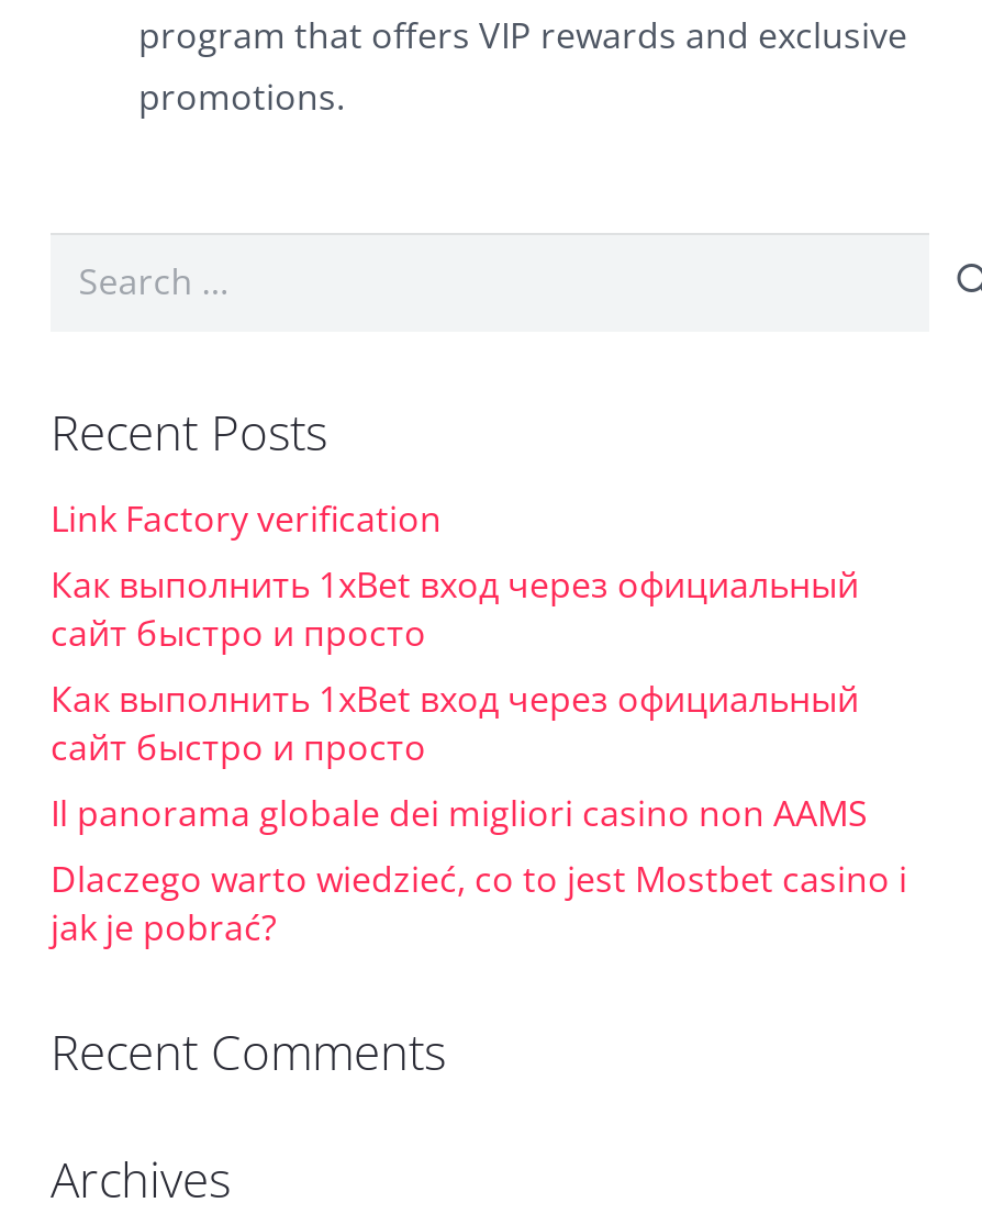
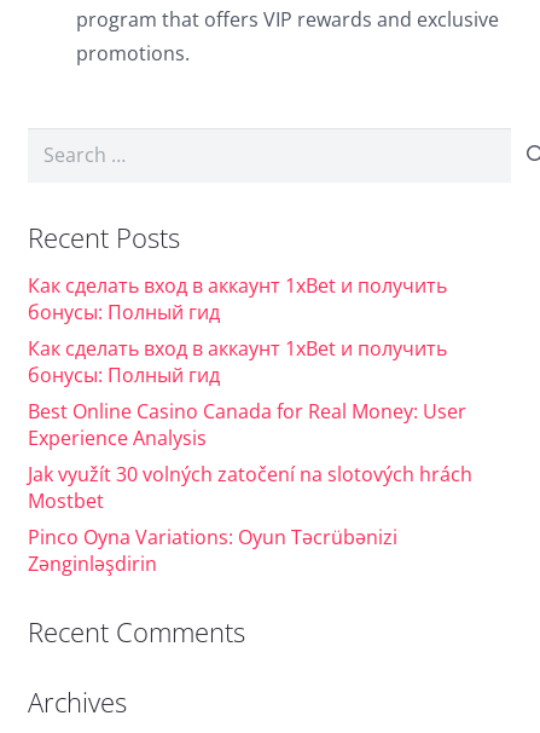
[51,494,907,951] Link Factory verification | Как выполнить 1xBet вход через официальный | сайт быстро и просто | Как выполнить 1xBet вход через официальный | сайт быстро и просто | Il panorama globale dei migliori casino non AAMS | Dlaczego warto wiedzieć, co to jest Mostbet casino i | jak je pobrać? -> [28,272,472,577] Как сделать вход в аккаунт 1xBet и получить | бонусы: Полный гид | Как сделать вход в аккаунт 1xBet и получить | бонусы: Полный гид | Best Online Casino Canada for Real Money: User | Experience Analysis | Jak využít 30 volných zatočení na slotových hrách | Mostbet | Pinco Oyna Variations: Oyun Təcrübənizi | Zənginləşdirin

